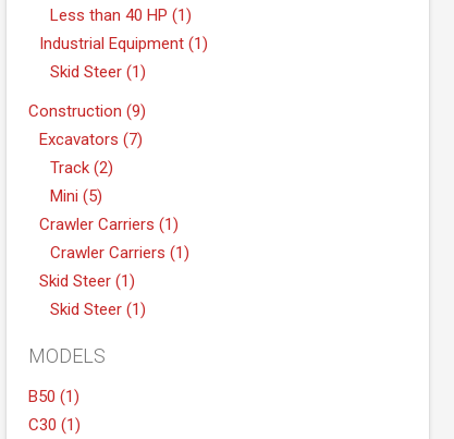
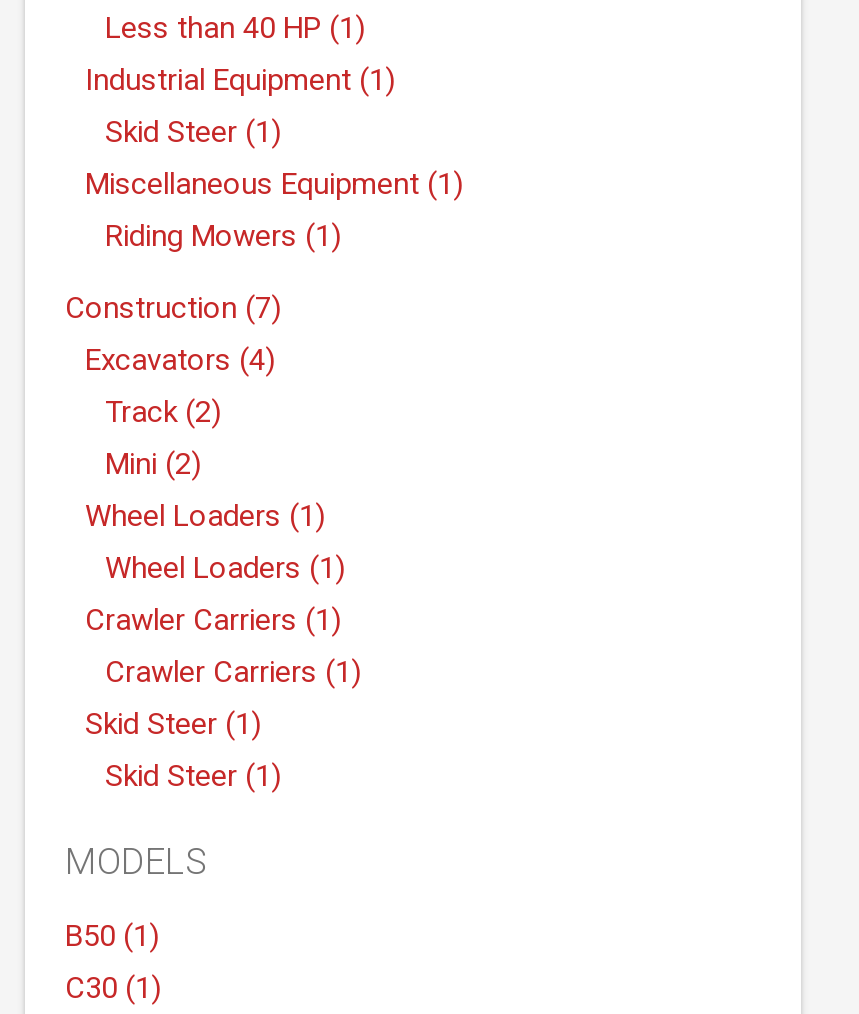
[28,101,146,149] Construction (9) | Excavators (7) -> [65,166,463,378] Miscellaneous Equipment (1) | Riding Mowers (1) | Construction (7) | Excavators (4)
[50,186,102,206] Mini (5) -> [85,446,345,586] Mini (2) | Wheel Loaders (1) | Wheel Loaders (1)

